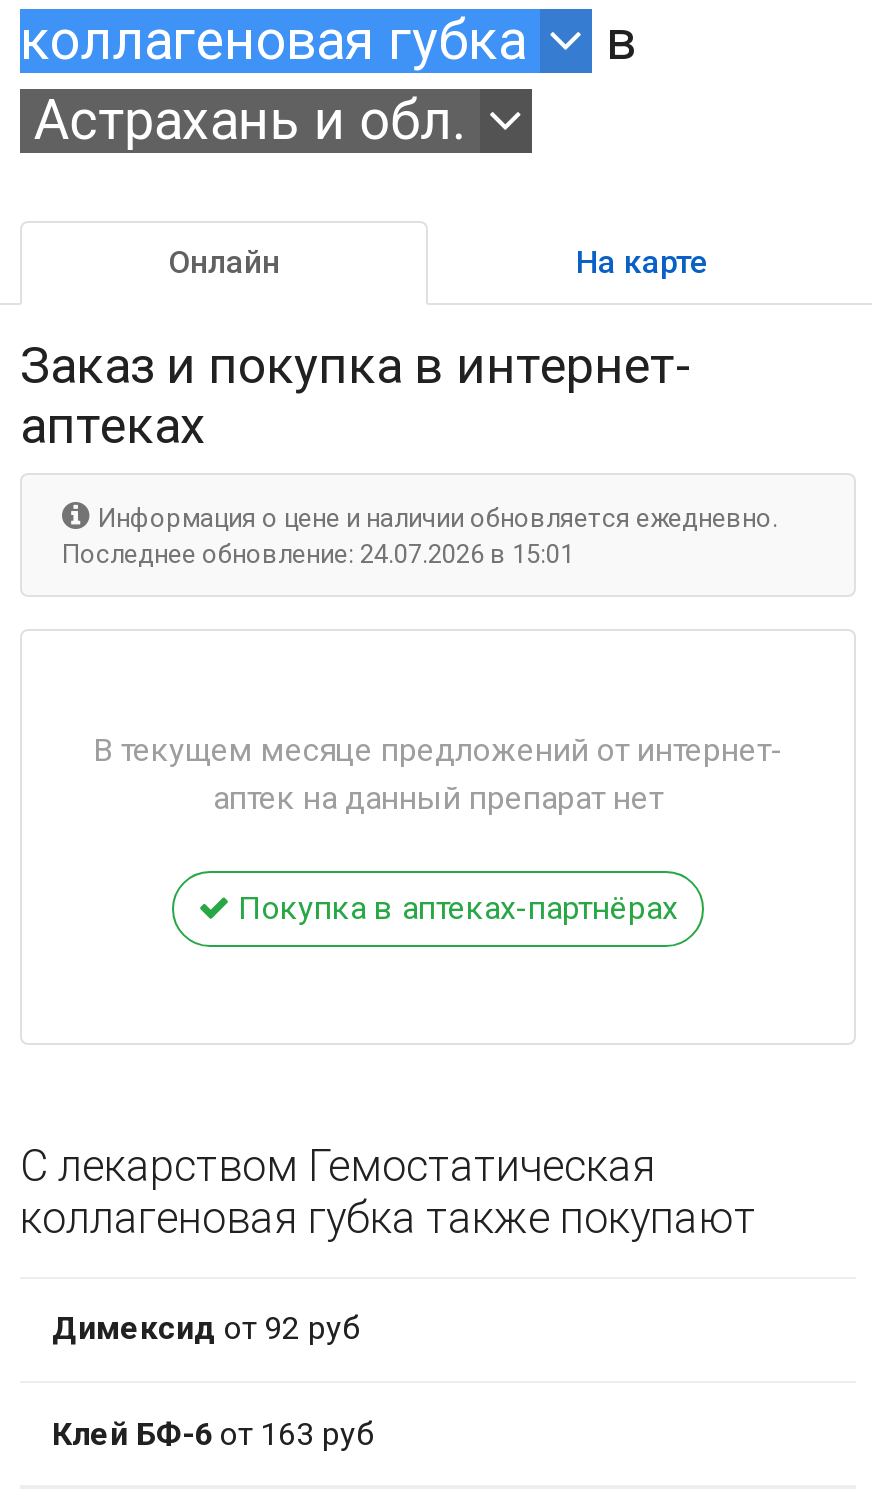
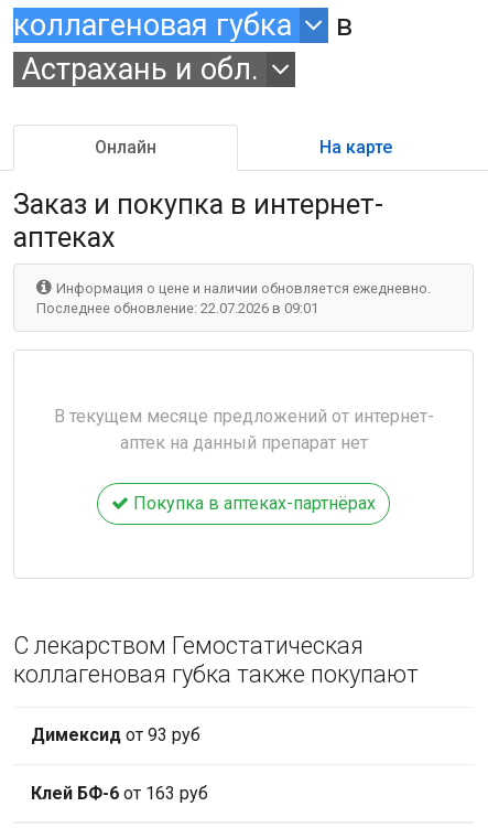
[62,539,574,569] Последнее обновление: 24.07.2026 в 15:01 -> [36,300,318,316] Последнее обновление: 22.07.2026 в 09:01
[52,1310,360,1348] Димексид от 92 руб -> [31,725,200,746] Димексид от 93 руб

